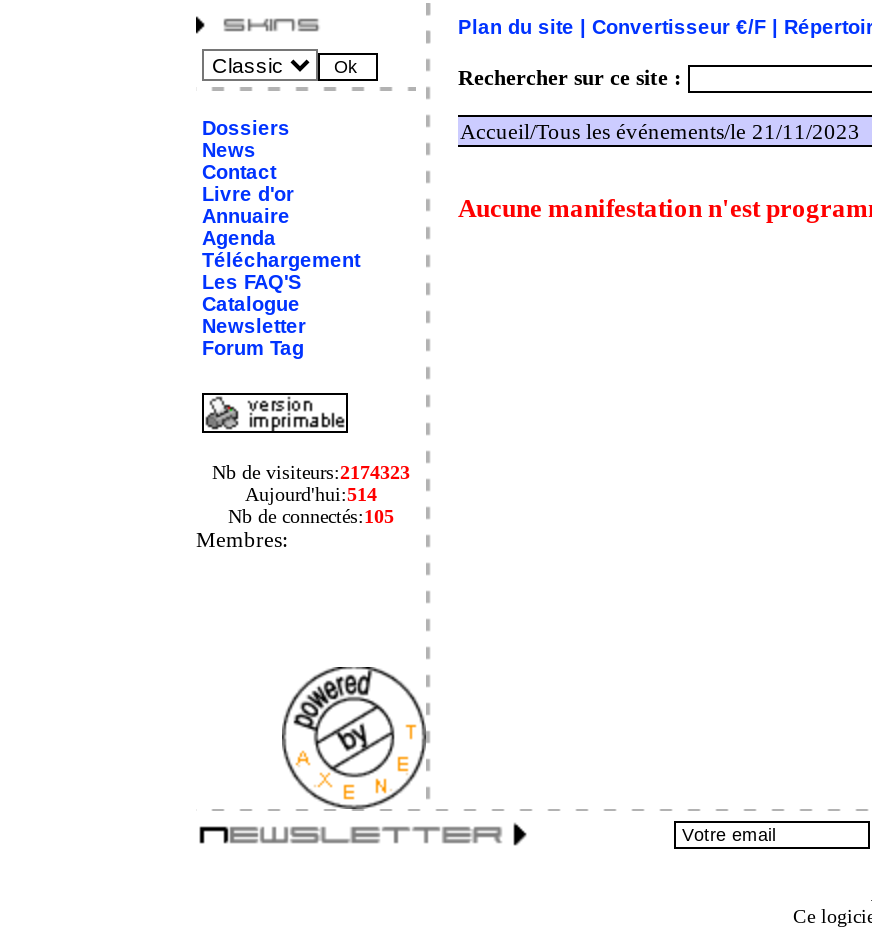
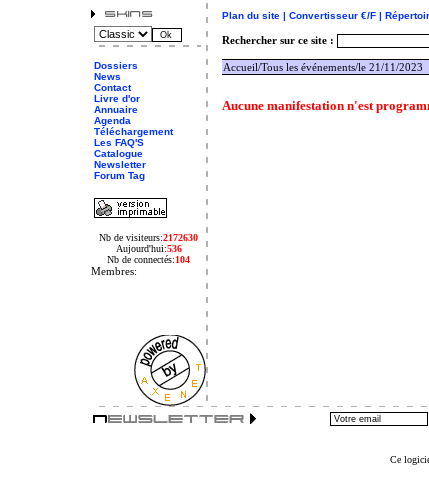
[212,461,410,483] Nb de visiteurs:2174323 -> [99,232,198,243] Nb de visiteurs:2172630
[245,483,377,505] Aujourd'hui:514 -> [115,243,181,254] Aujourd'hui:536
[228,505,394,527] Nb de connectés: 105 -> [107,254,190,265] Nb de connectés: 104

